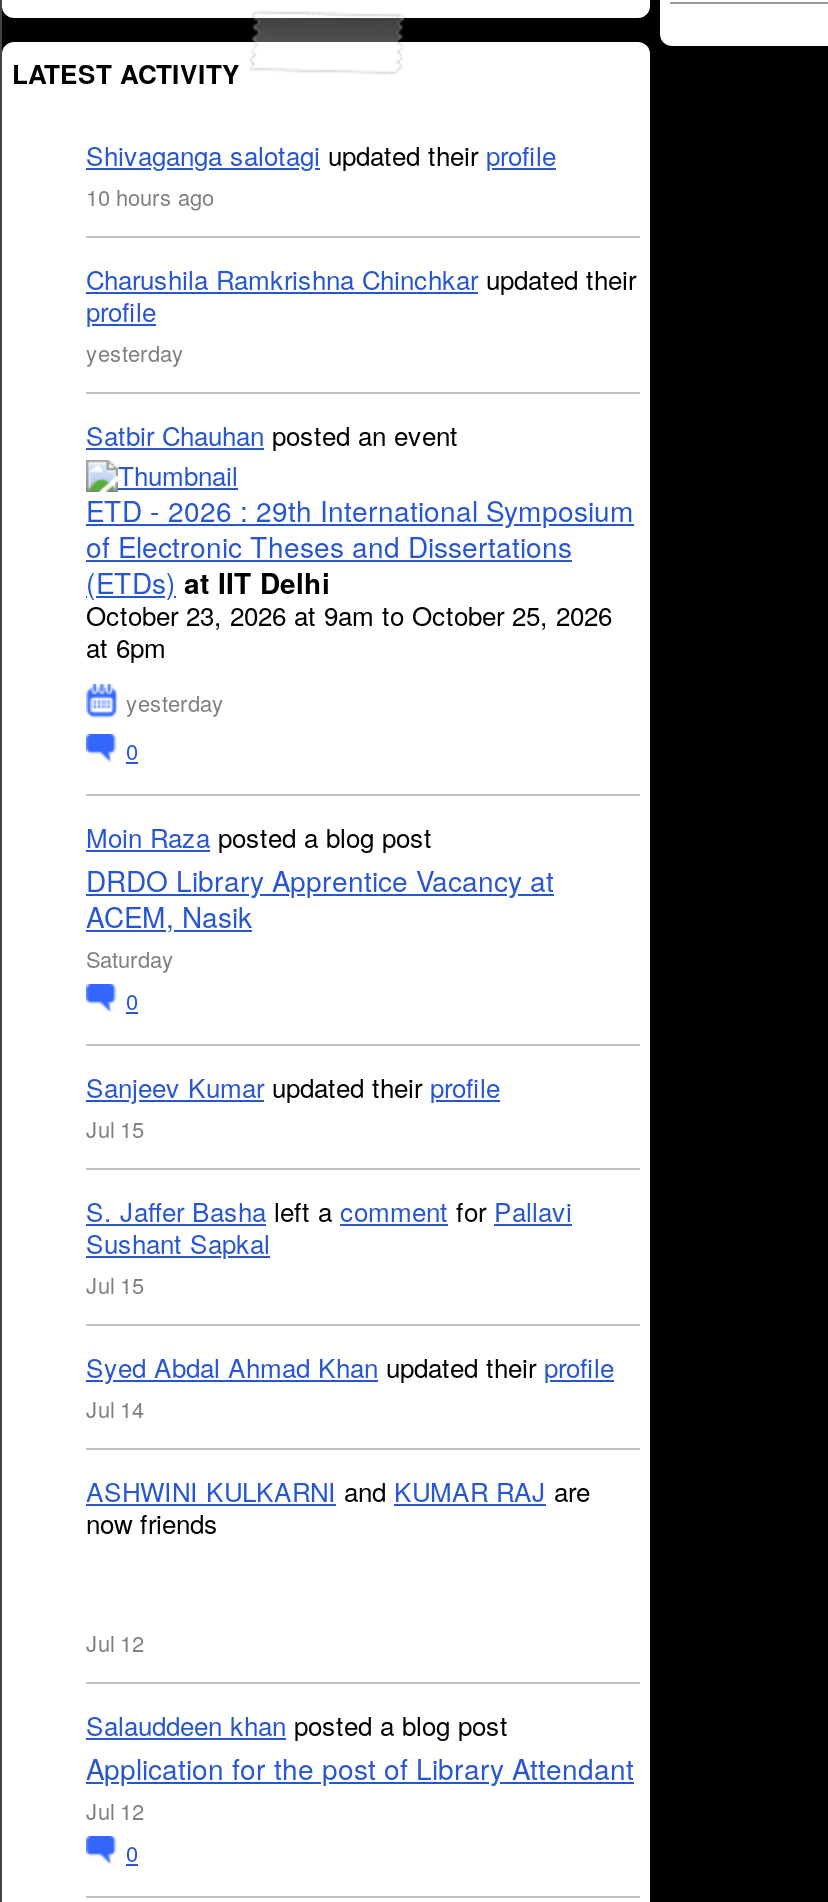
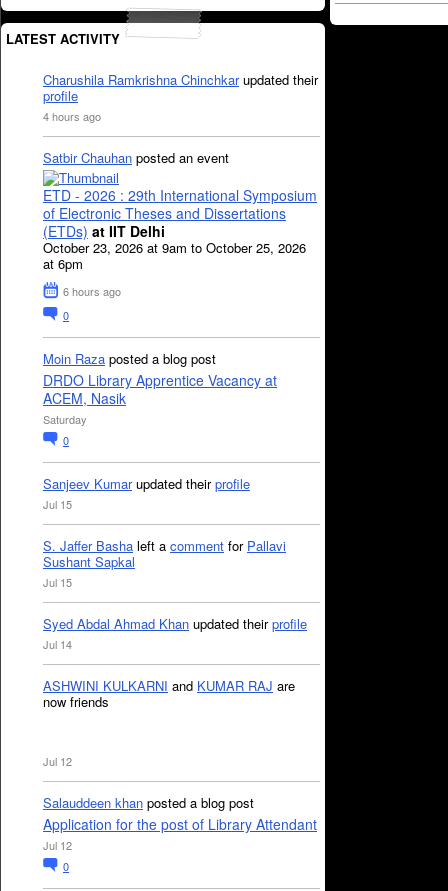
[86,136,556,212] Shivaganga salotagi updated their profile | 10 hours ago -> none
[86,336,184,368] yesterday -> [43,108,101,124] 4 hours ago
[126,686,224,718] yesterday -> [63,283,121,299] 6 hours ago

